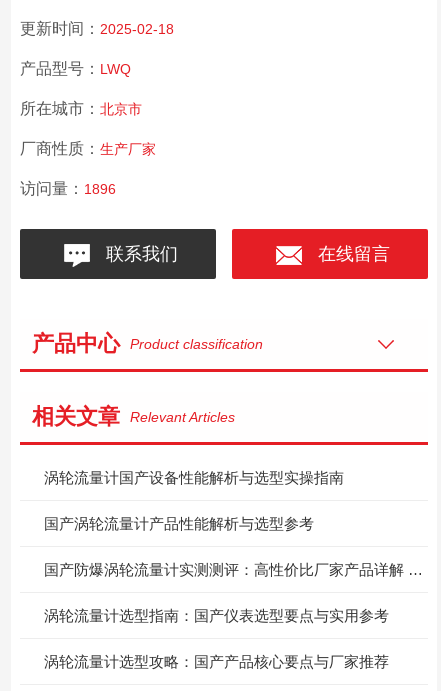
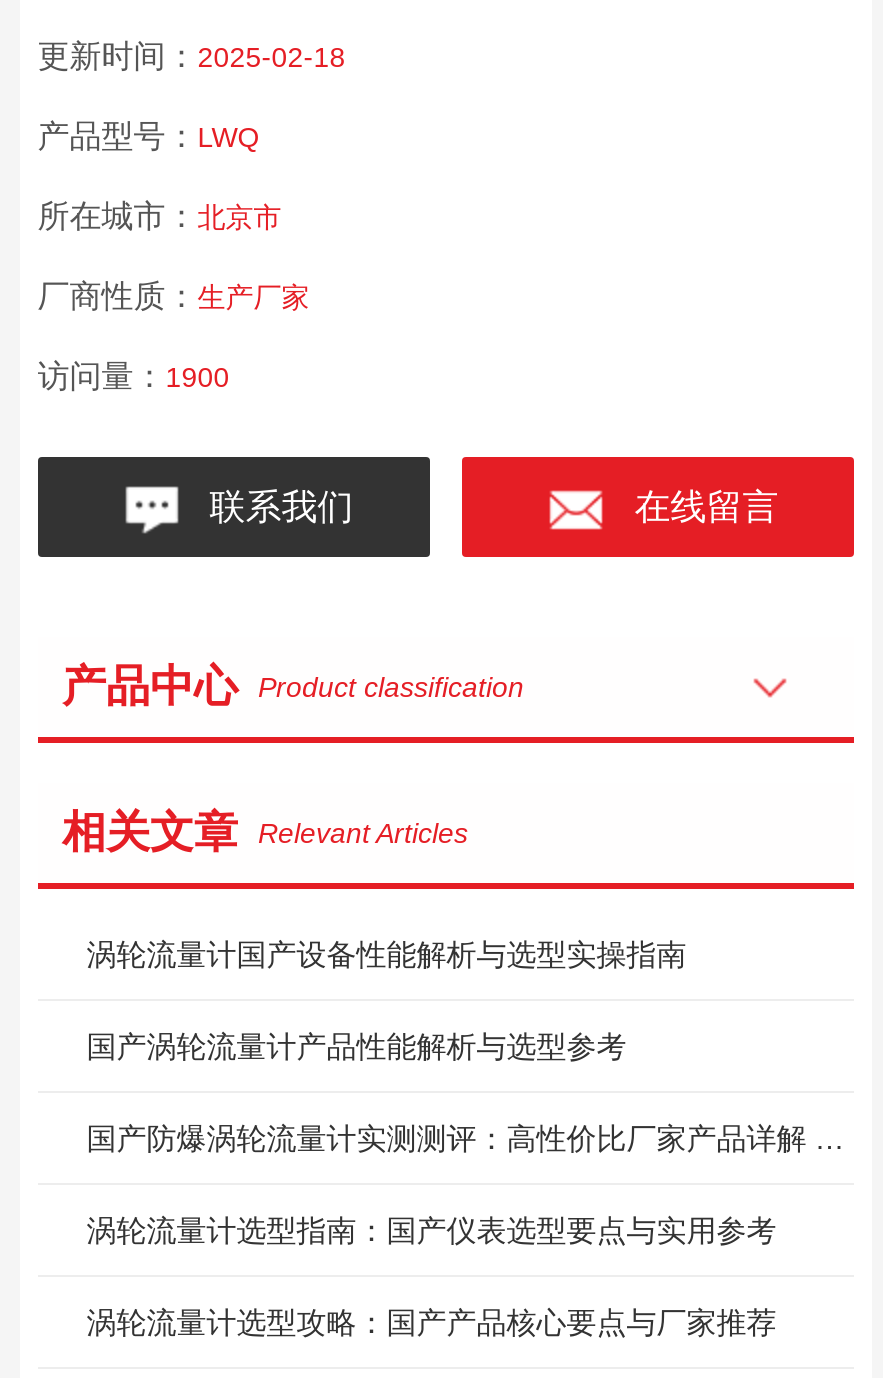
[20,180,116,197] 访问量：1896 -> [37,358,229,392] 访问量：1900

